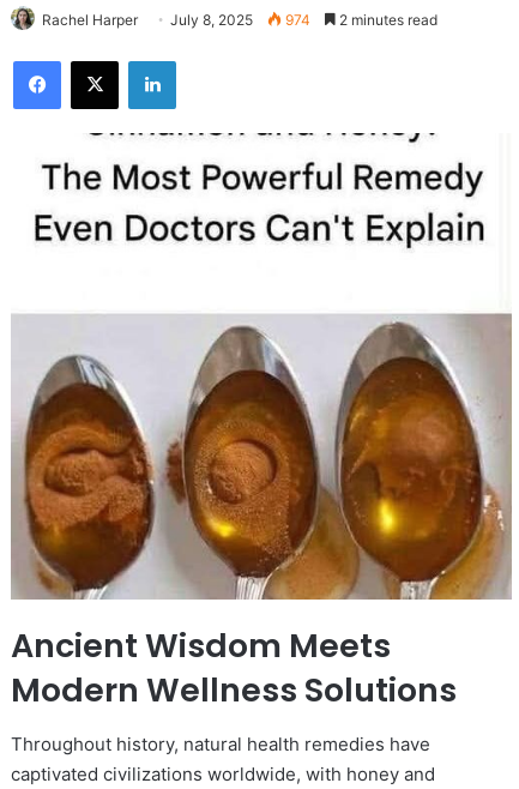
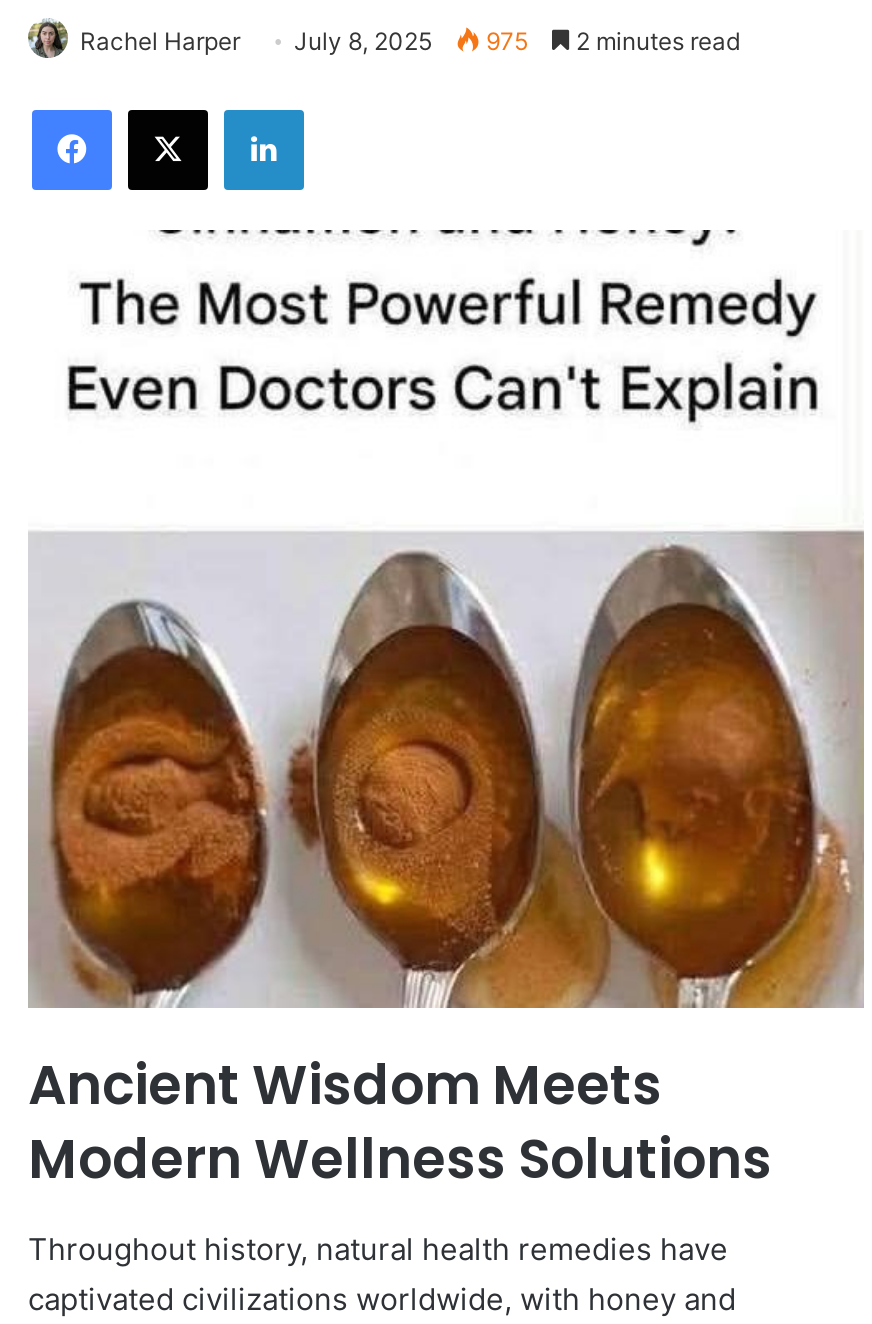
[42,11,437,29] Rachel Harper July 8, 2025 974 2 minutes read -> [80,26,740,56] Rachel Harper July 8, 2025 975 2 minutes read

